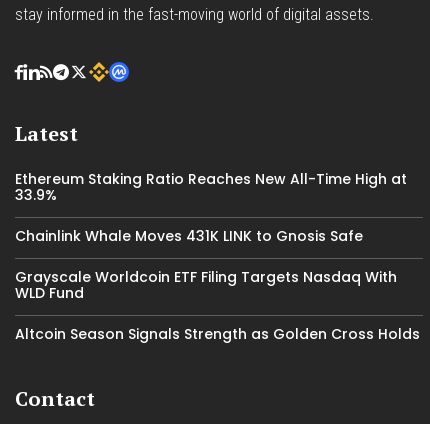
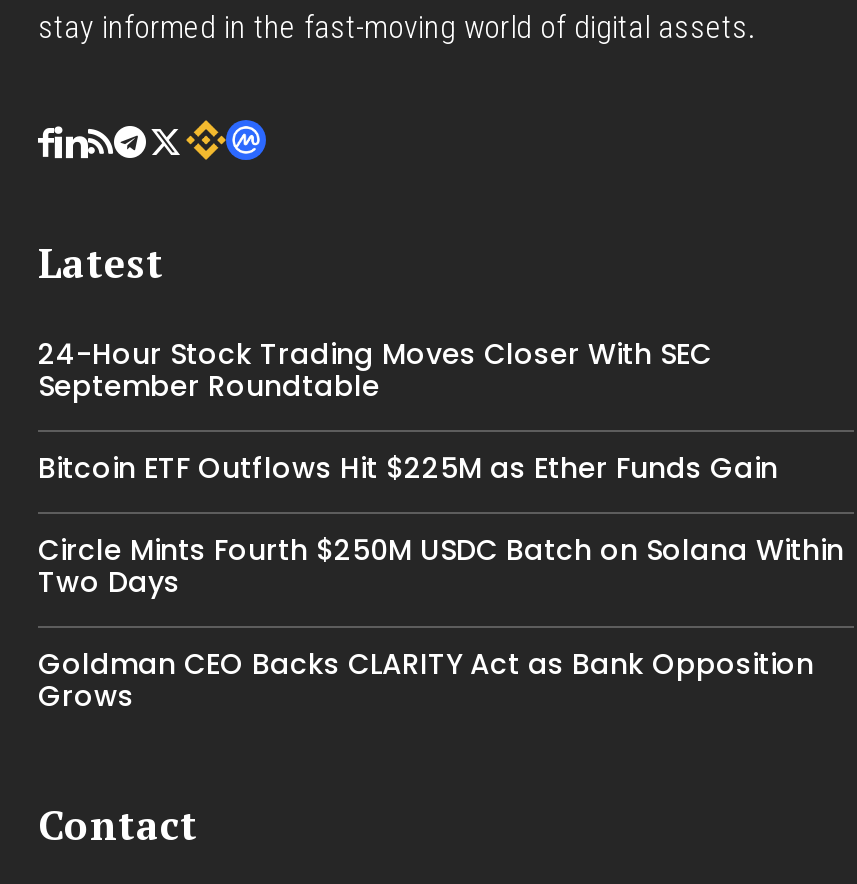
[15,169,407,205] Ethereum Staking Ratio Reaches New All-Time High at | 33.9% -> [38,335,712,407] 24-Hour Stock Trading Moves Closer With SEC | September Roundtable
[15,226,367,246] Chainlink Whale Moves 431K LINK to Gnosis Safe -> [38,449,786,489] Bitcoin ETF Outflows Hit $225M as Ether Funds Gain
[15,267,397,303] Grayscale Worldcoin ETF Filing Targets Nasdaq With | WLD Fund -> [38,531,844,603] Circle Mints Fourth $250M USDC Batch on Solana Within | Two Days
[15,324,420,344] Altcoin Season Signals Strength as Golden Cross Holds -> [38,645,814,717] Goldman CEO Backs CLARITY Act as Bank Opposition | Grows

